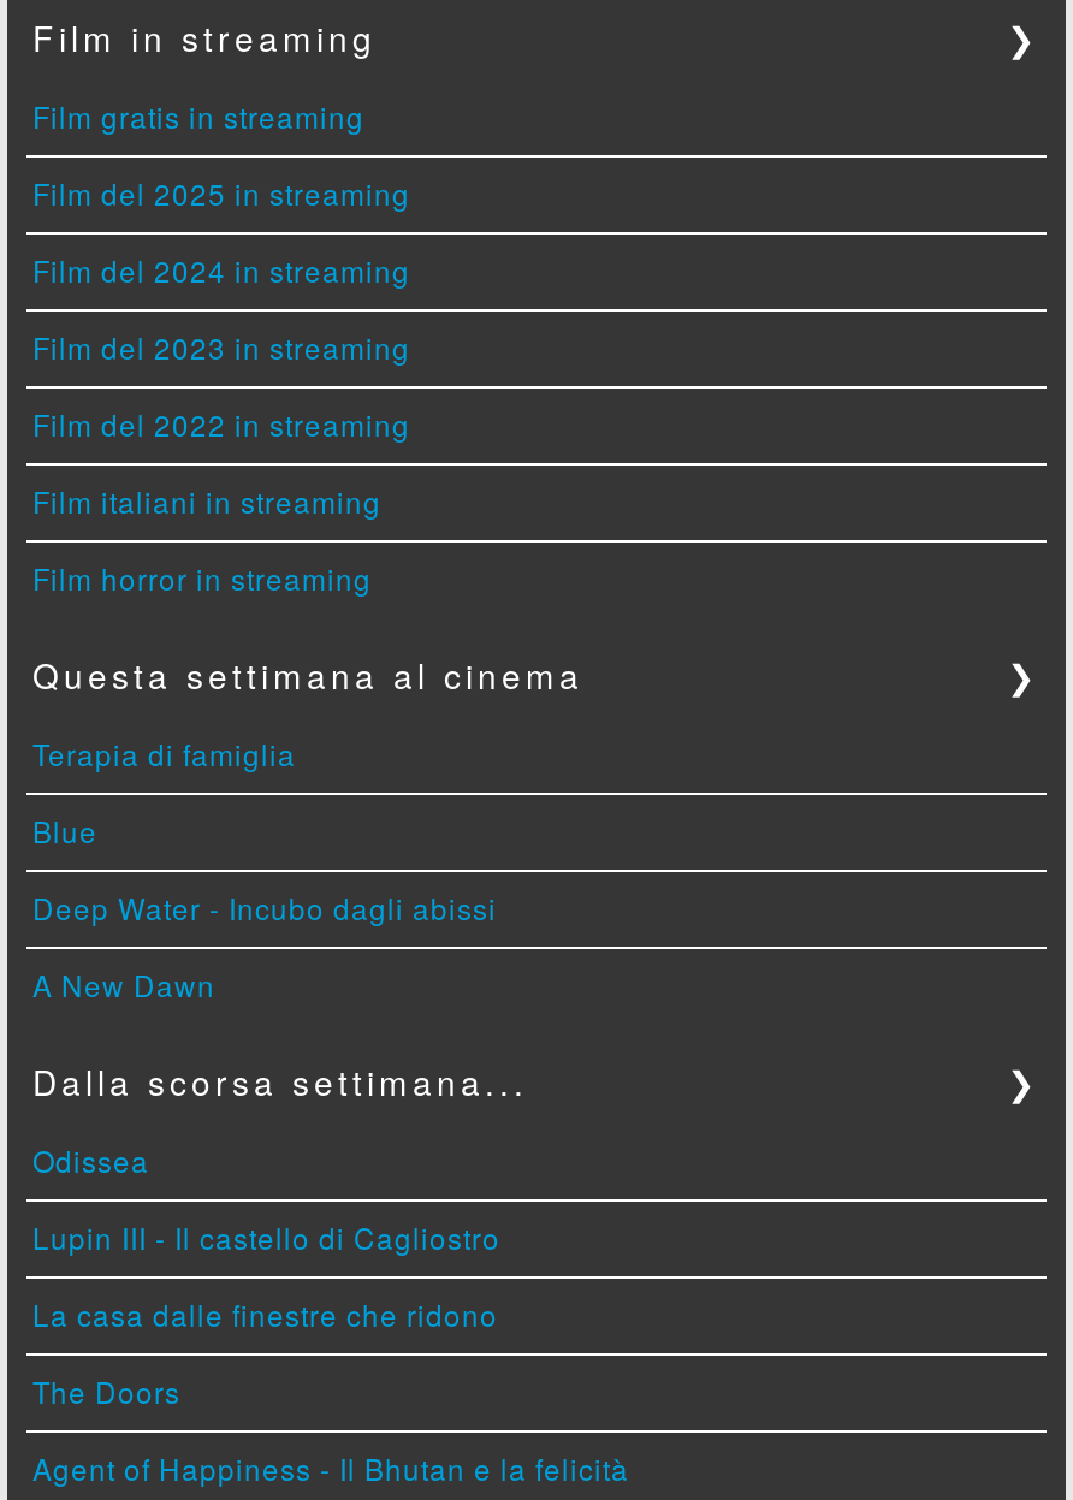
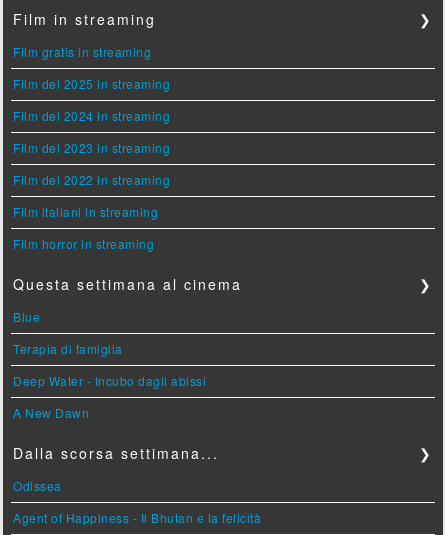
moved [32,734,296,775] -> [13,340,123,357]: Terapia di famiglia
[32,1217,500,1412] Lupin III - Il castello di Cagliostro | La casa dalle finestre che ridono | The Doors -> none

